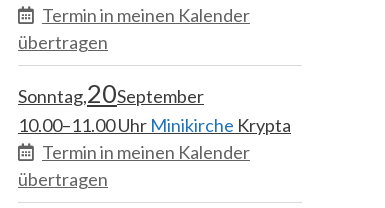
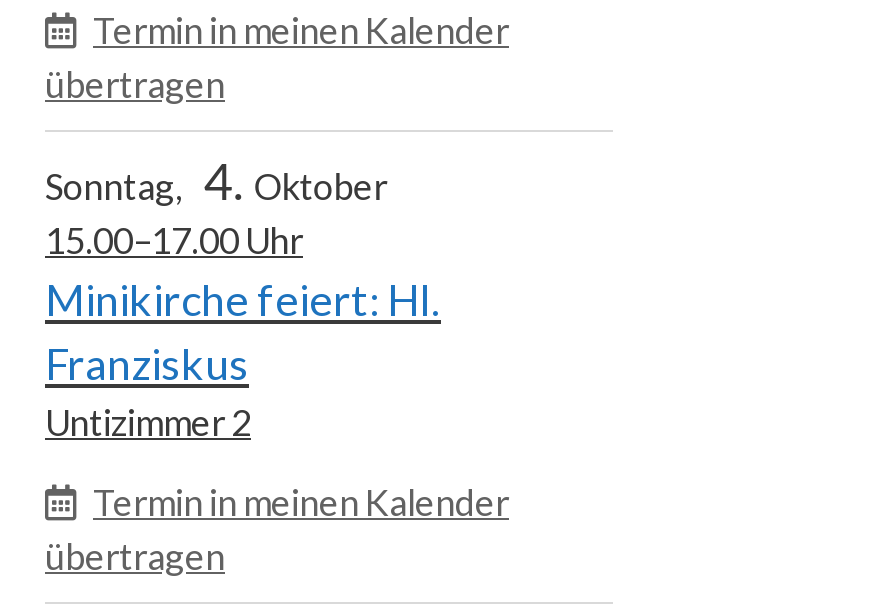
[18,78,291,136] Sonntag 20September | 10.00–11.00 Uhr Minikirche Krypta -> [45,150,441,444] Sonntag | 4 Oktober | 15.00–17.00 Uhr | Minikirche feiert: Hl. | Franziskus | Untizimmer 2

